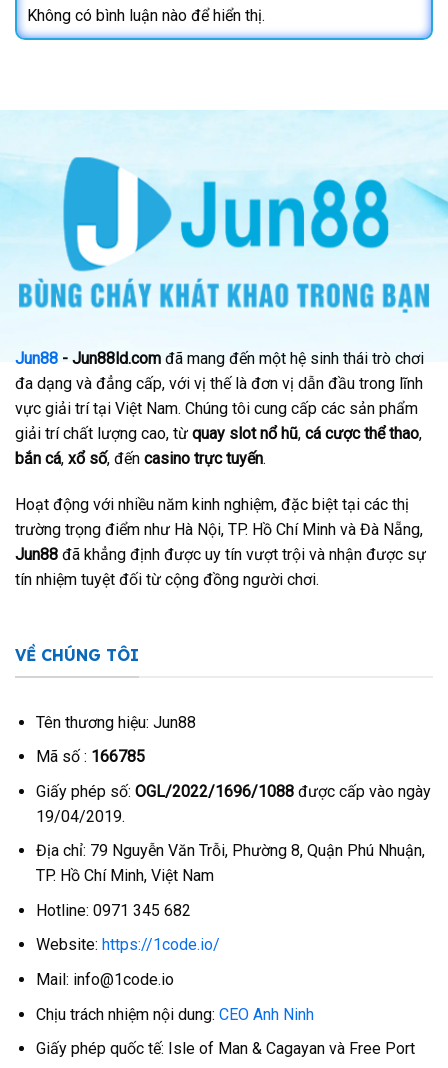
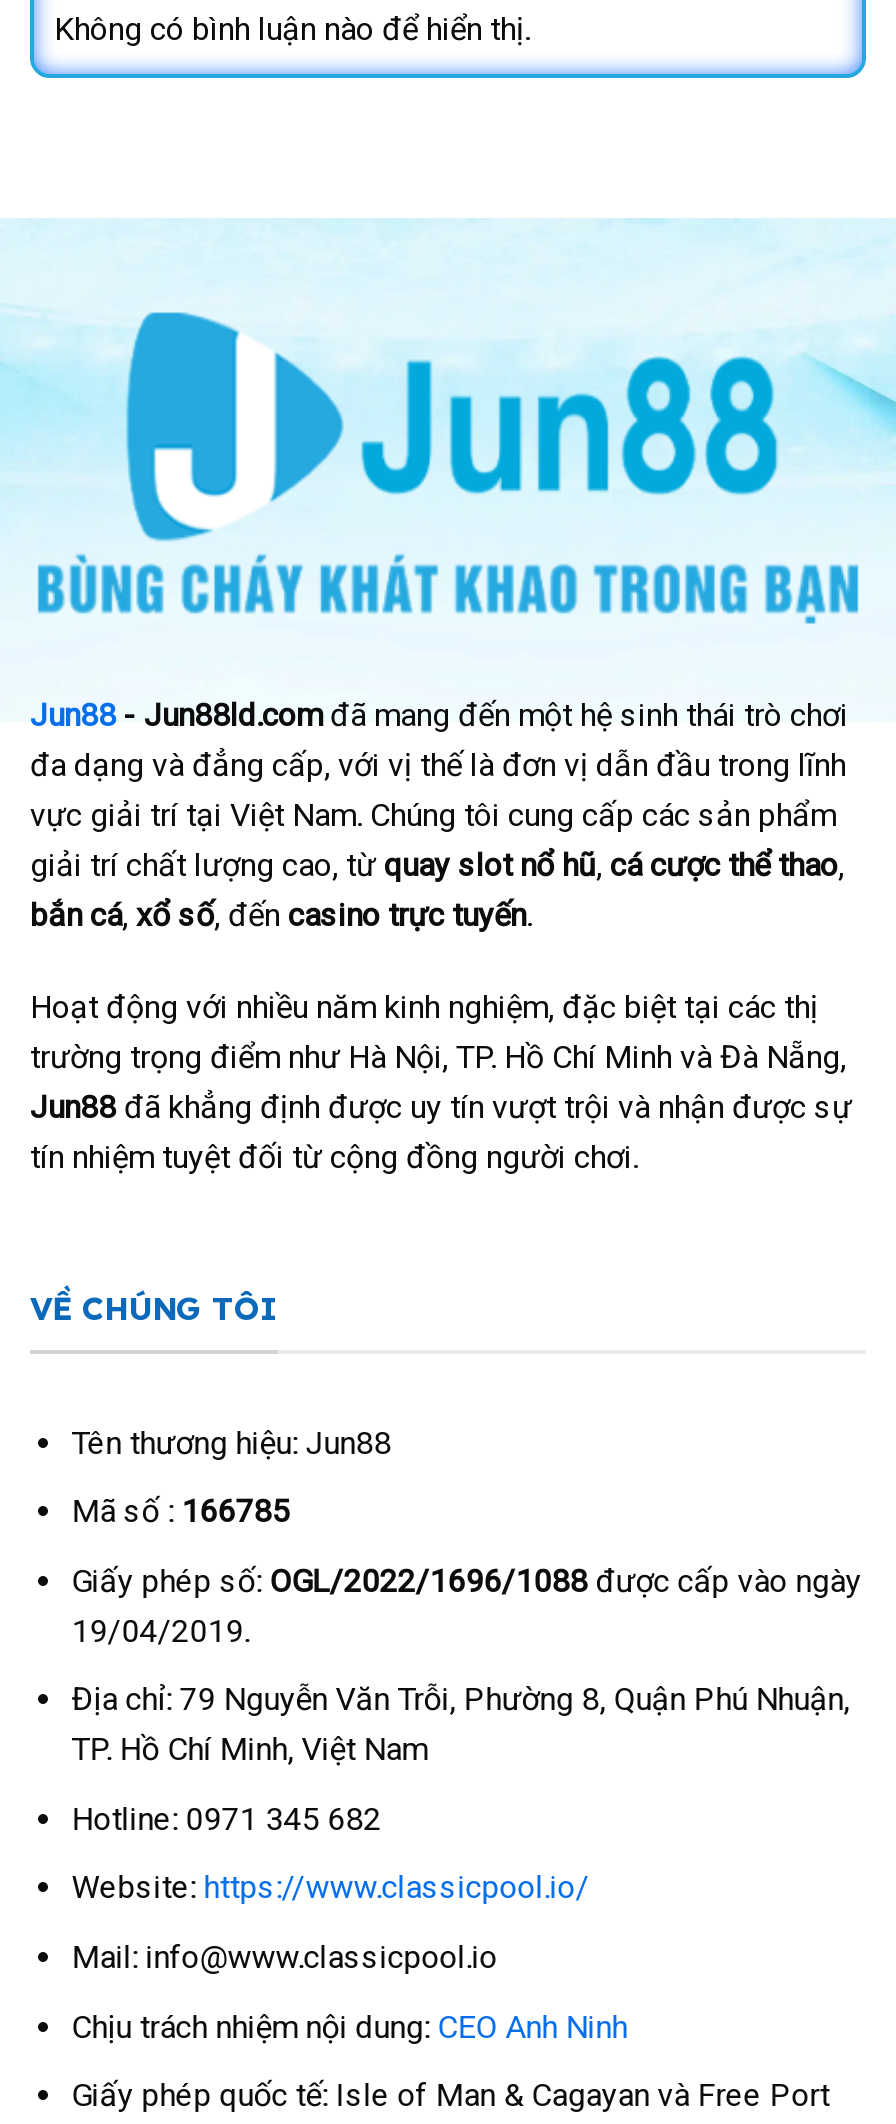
[36,935,220,954] Website: https://1code.io/ -> [72,1869,590,1907] Website: https://www.classicpool.io/
[36,970,174,989] Mail: info@1code.io -> [72,1938,498,1976] Mail: info@www.classicpool.io

